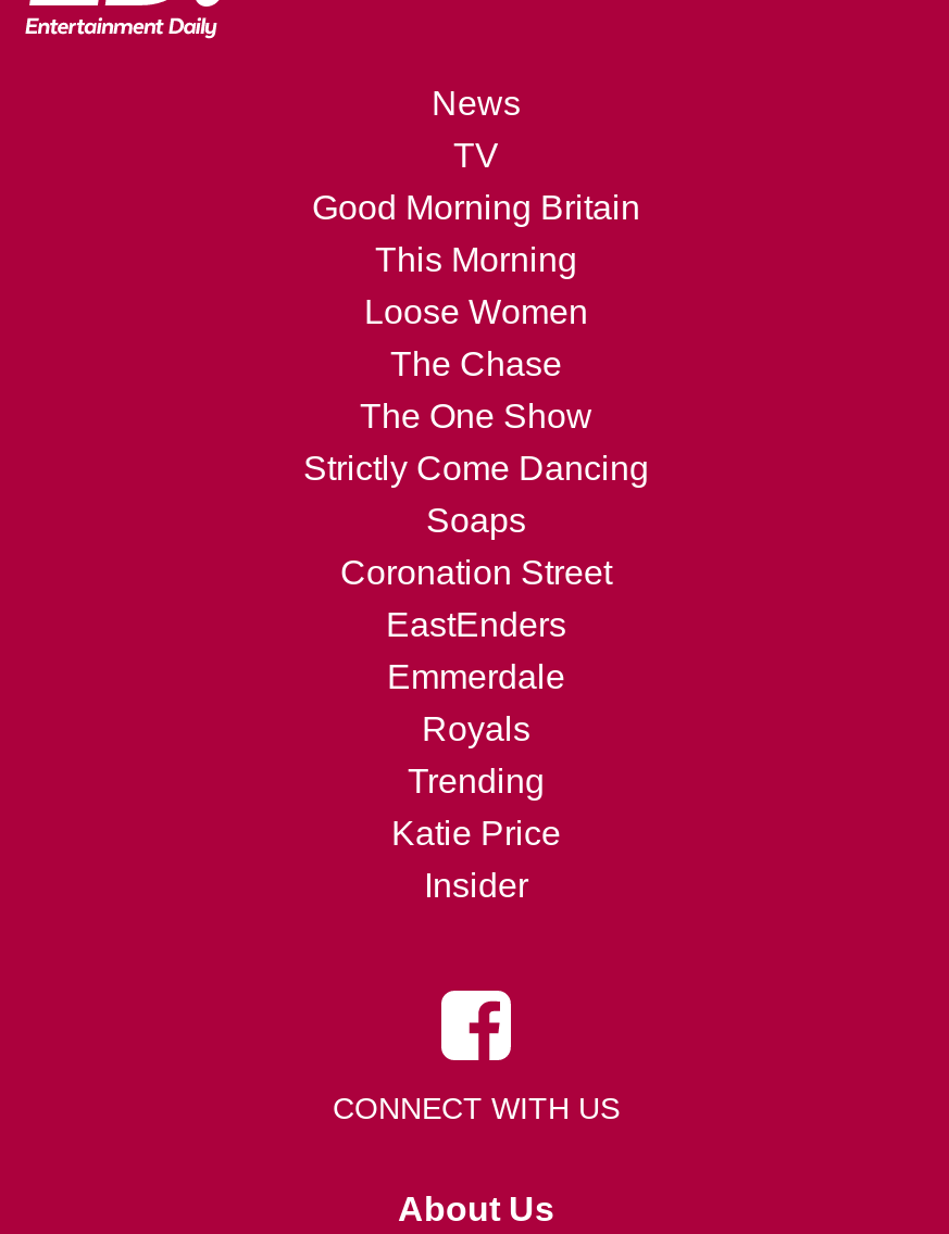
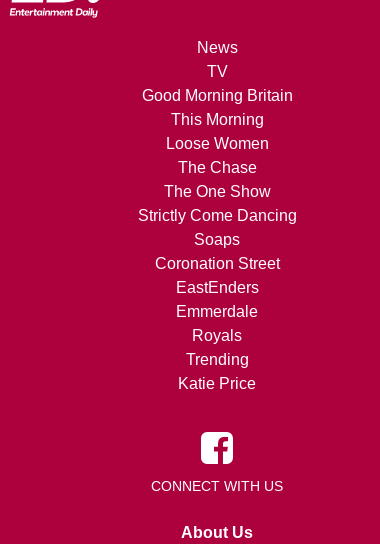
[424,866,528,903] Insider -> none

